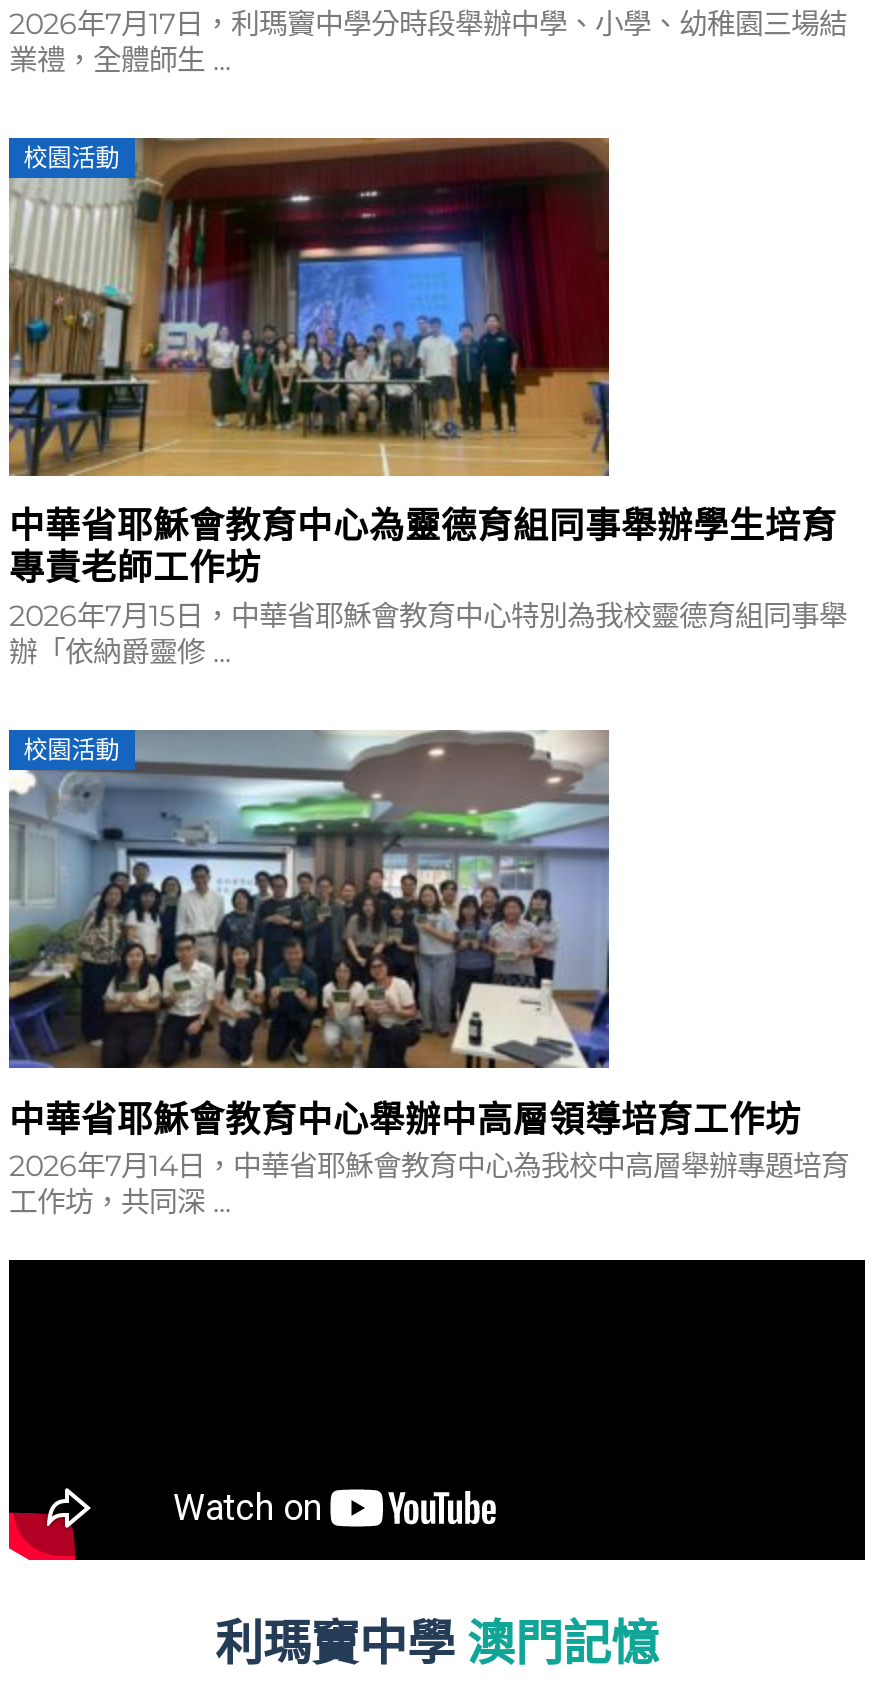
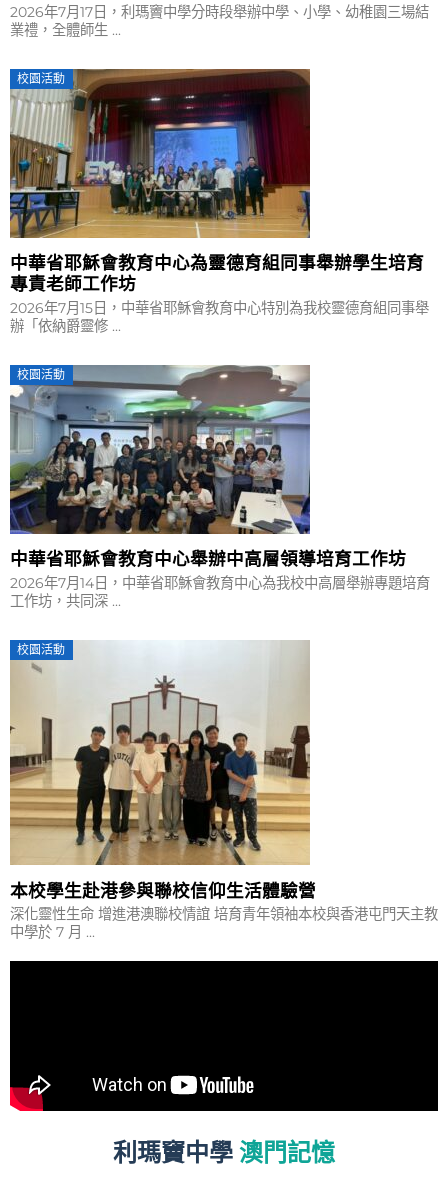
none -> [9,641,311,866] [image] | 校園活動
none -> [10,880,438,941] 本校學生赴港參與聯校信仰生活體驗營 | 深化靈性生命 增進港澳聯校情誼 培育青年領袖本校與香港屯門天主教 | 中學於 7 月 ...

